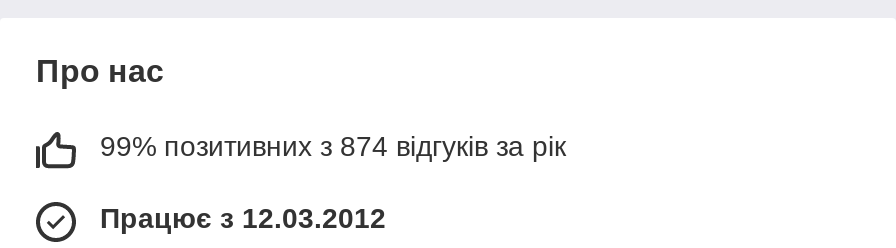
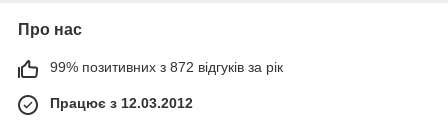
[100,130,566,162] 99% позитивних з 874 відгуків за рік -> [50,59,283,75] 99% позитивних з 872 відгуків за рік

